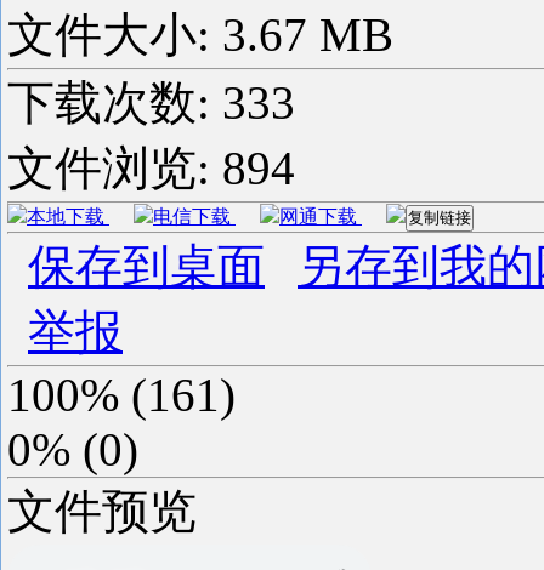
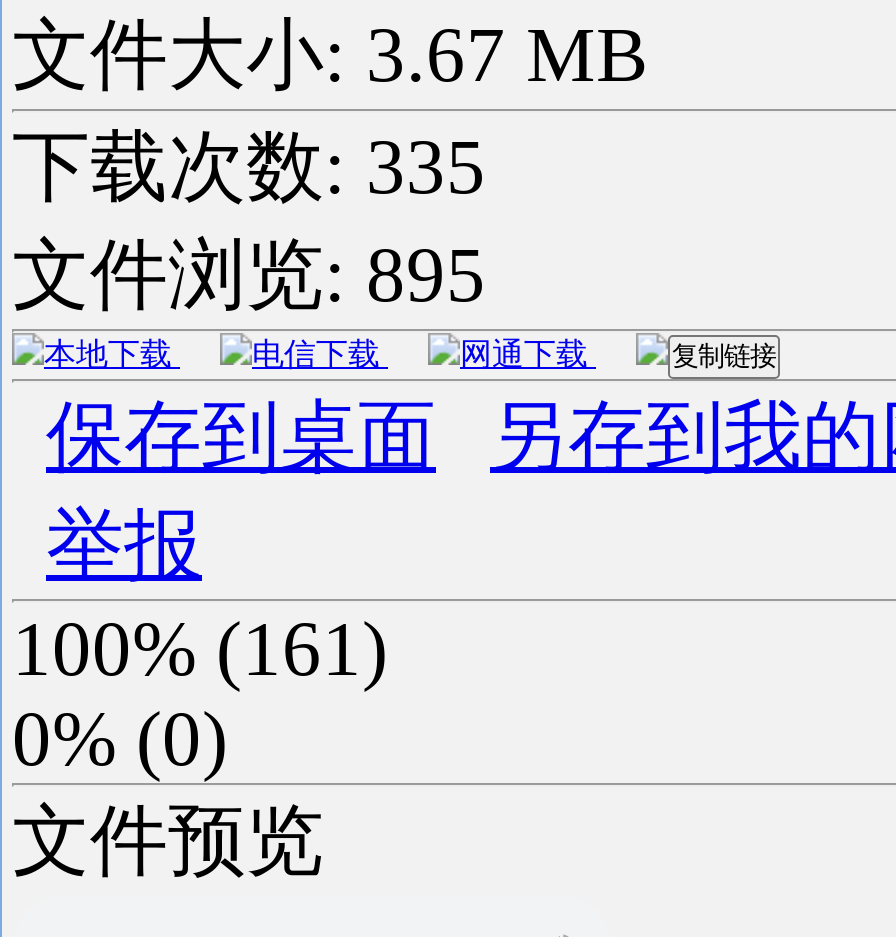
[7,76,295,129] 下载次数: 333 -> [12,123,486,209] 下载次数: 335
[7,142,295,194] 文件浏览: 894 -> [12,231,486,317] 文件浏览: 895

